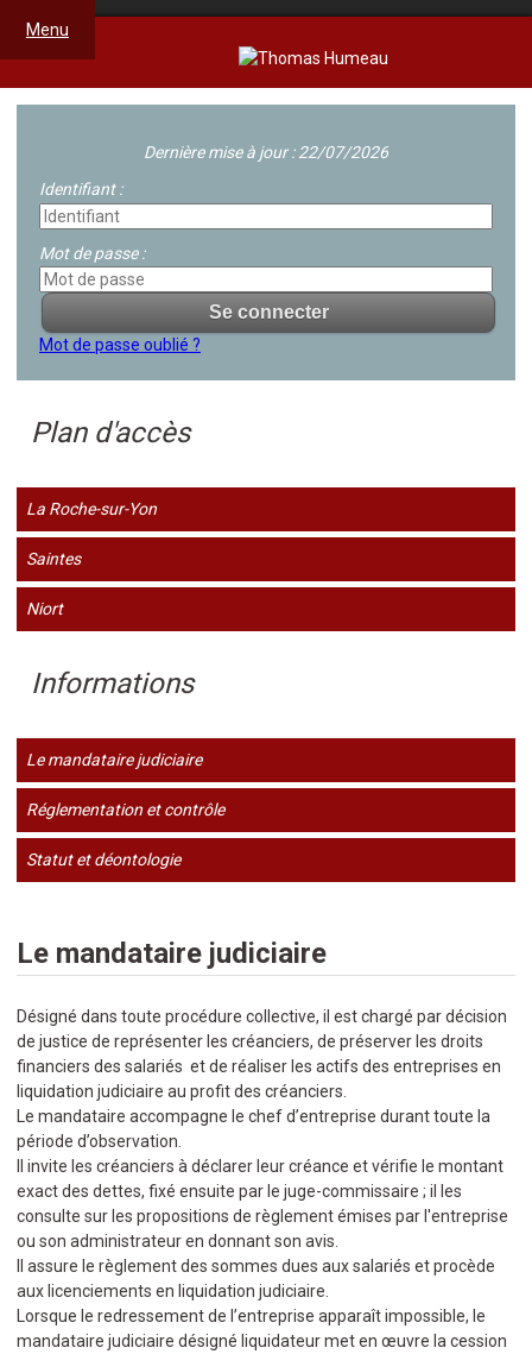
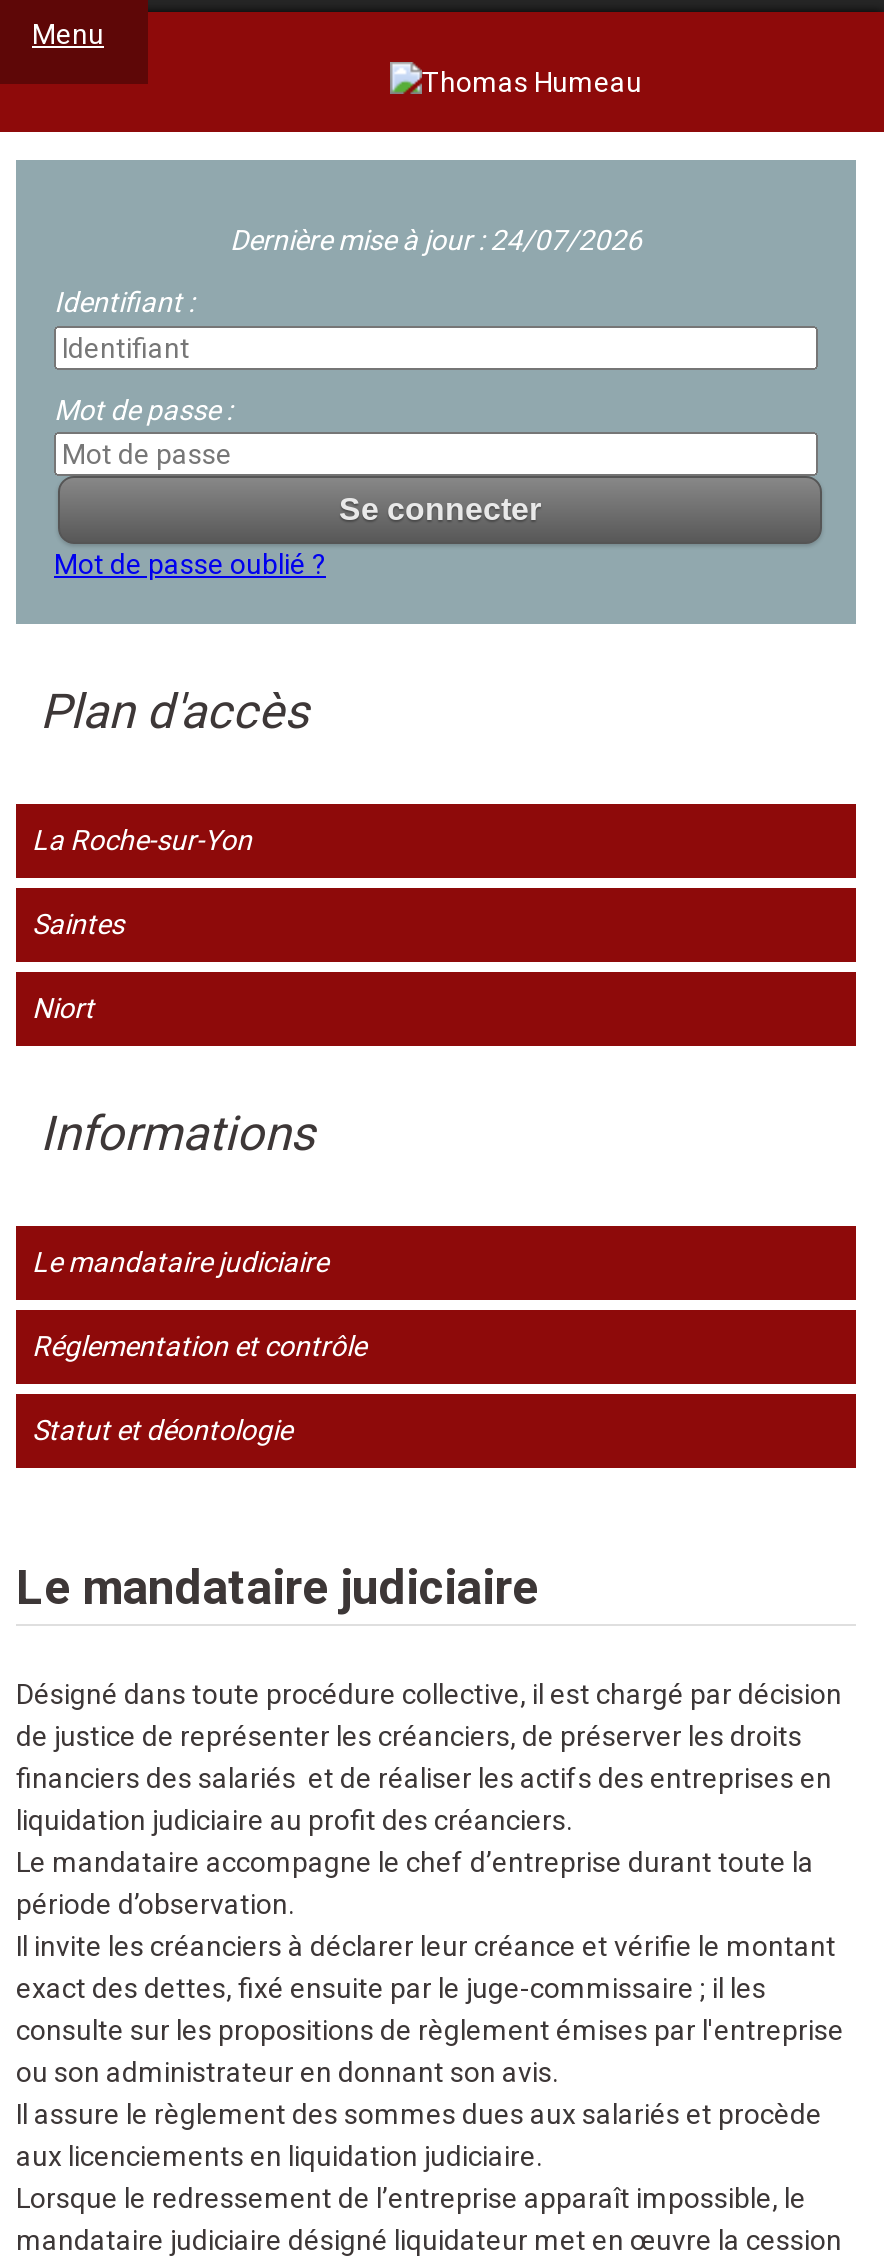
[144,142,388,161] Dernière mise à jour : 22/07/2026 -> [230,224,642,256] Dernière mise à jour : 24/07/2026

